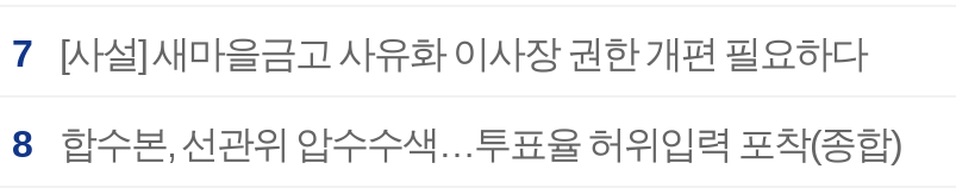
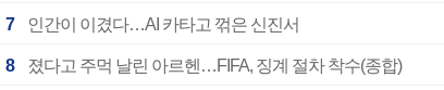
[60,33,867,74] [사설] 새마을금고 사유화 이사장 권한 개편 필요하다 -> [27,15,299,34] 인간이 이겼다…AI 카타고 꺾은 신진서
[60,124,900,164] 합수본, 선관위 압수수색…투표율 허위입력 포착(종합) -> [27,56,402,75] 졌다고 주먹 날린 아르헨…FIFA, 징계 절차 착수(종합)

